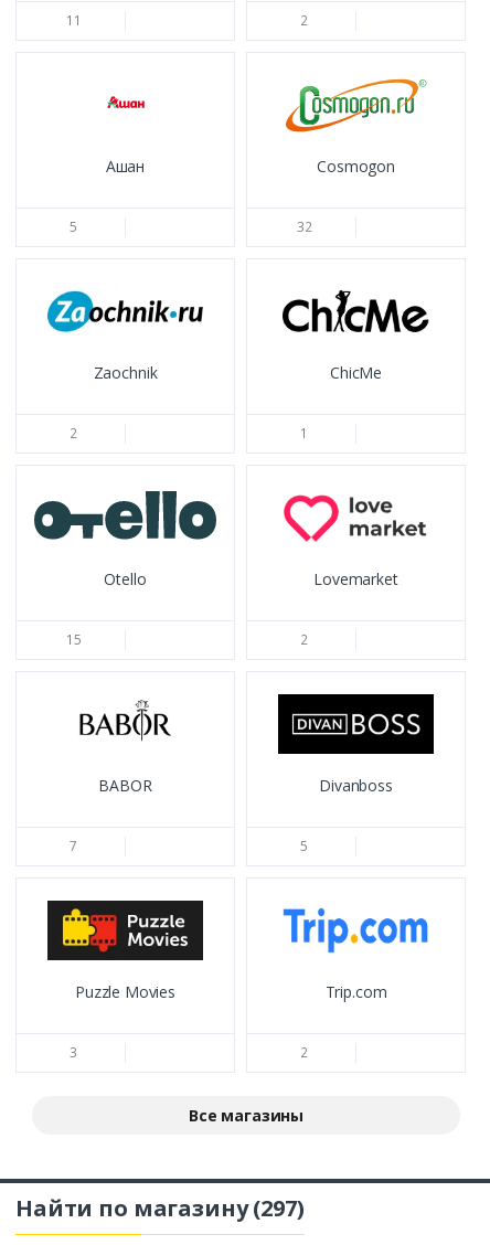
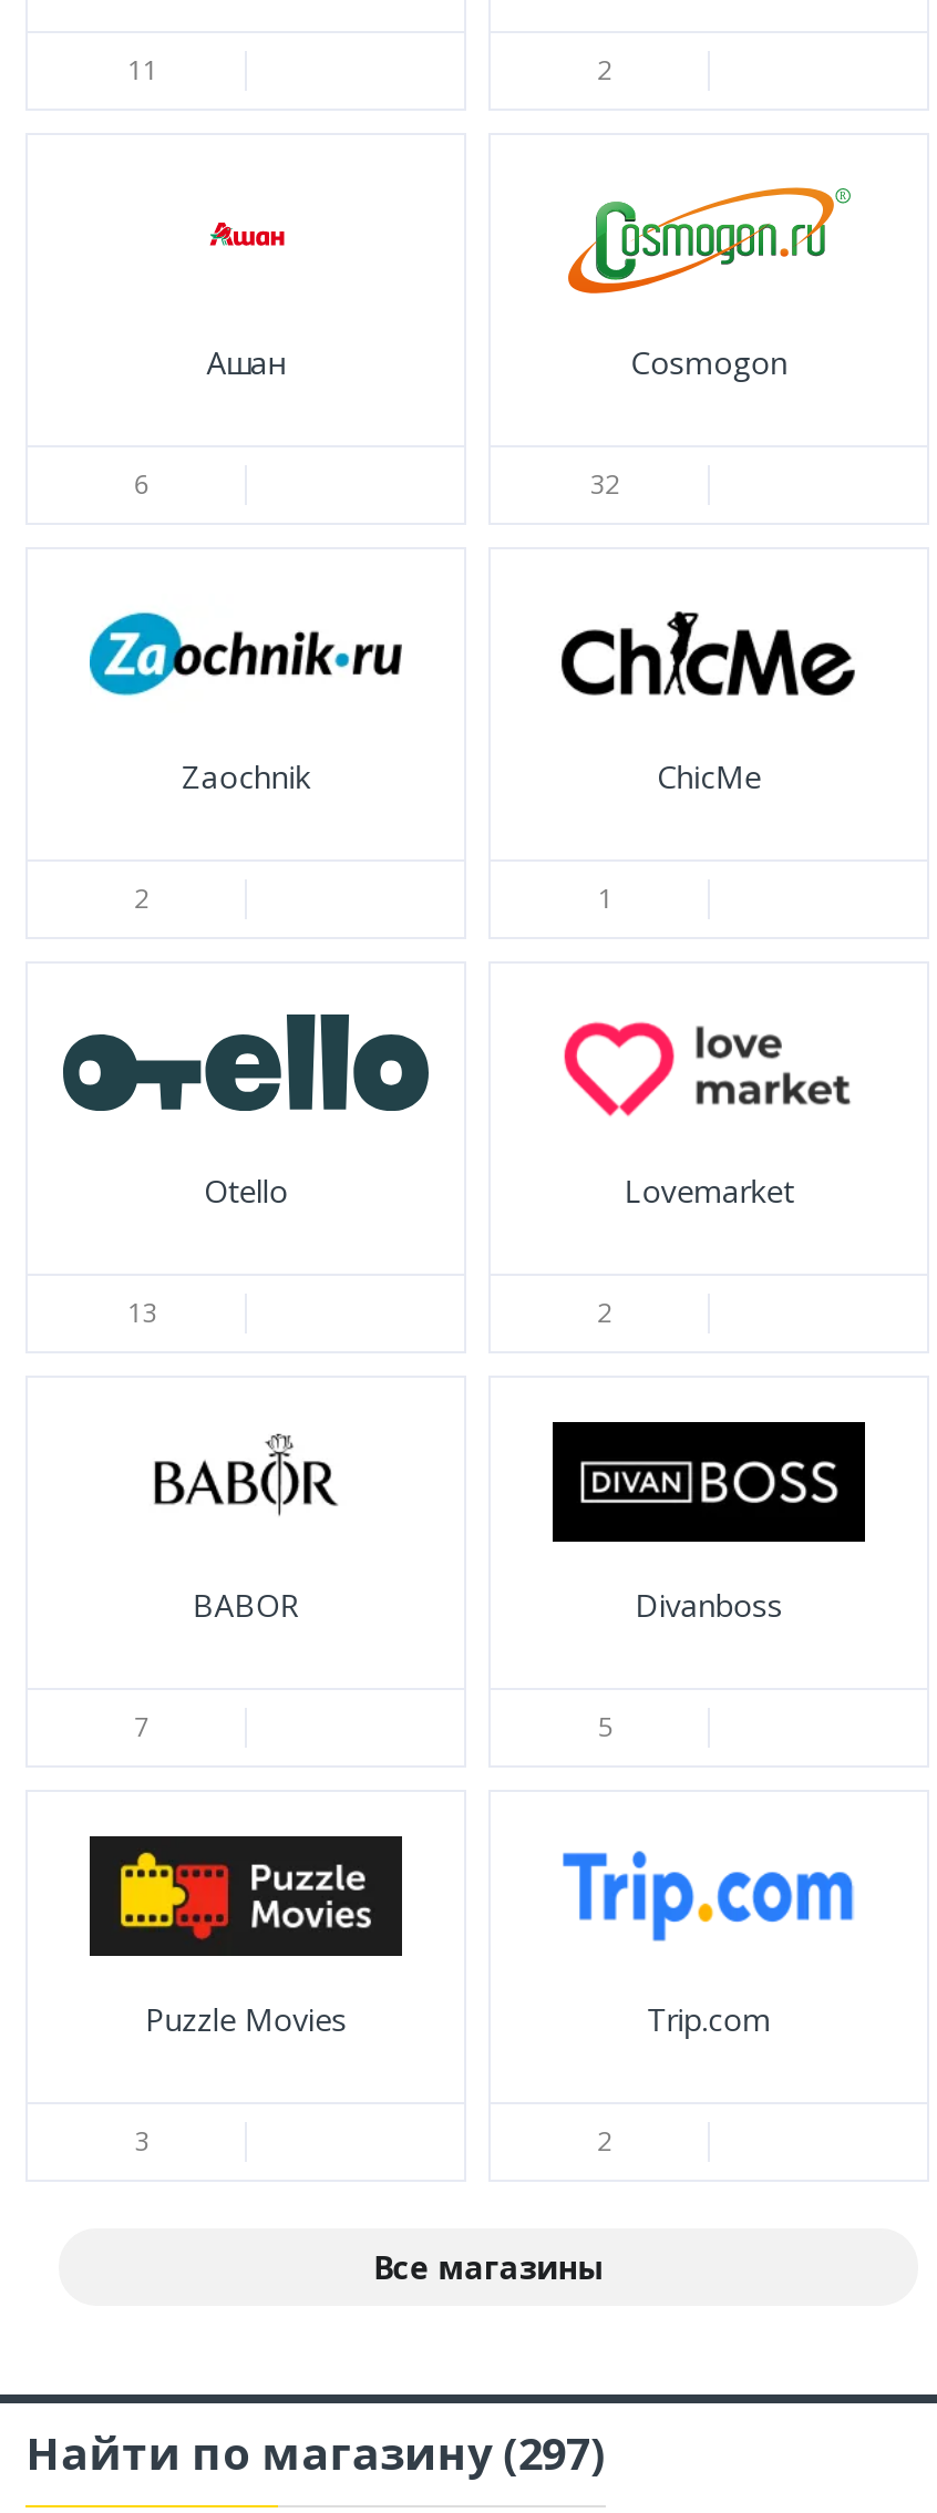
[63,217,77,236] 5 -> [122,465,150,503] 6
[60,630,81,649] 15 -> [114,1294,157,1331] 13

